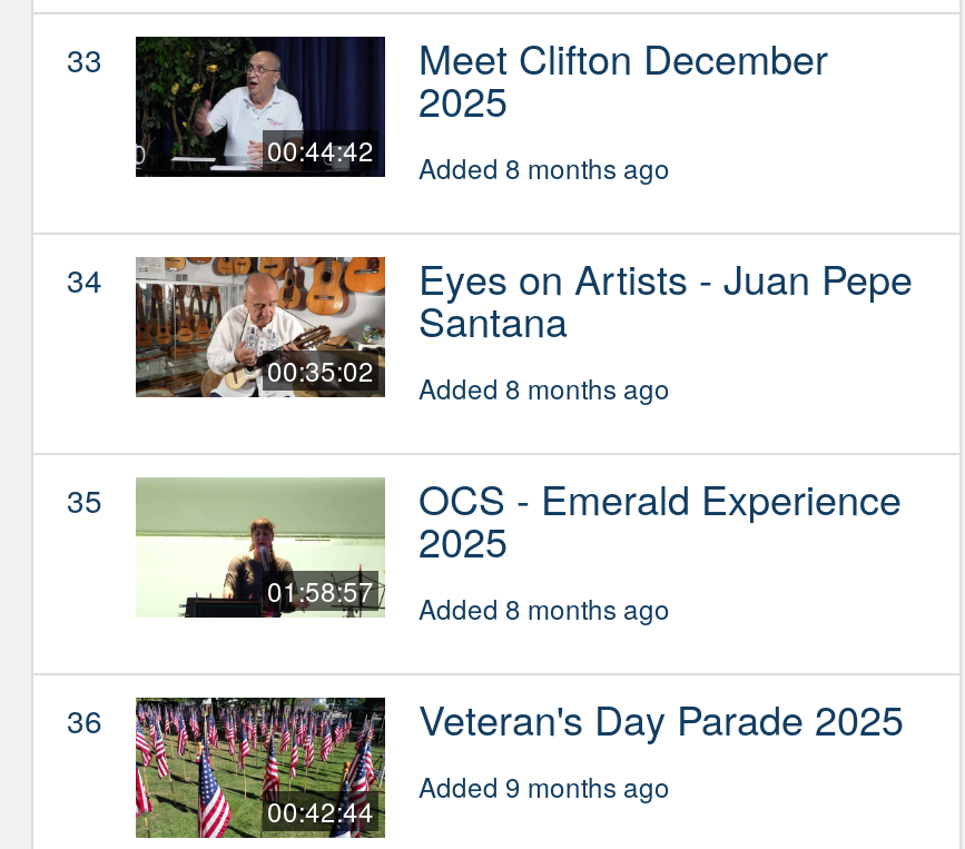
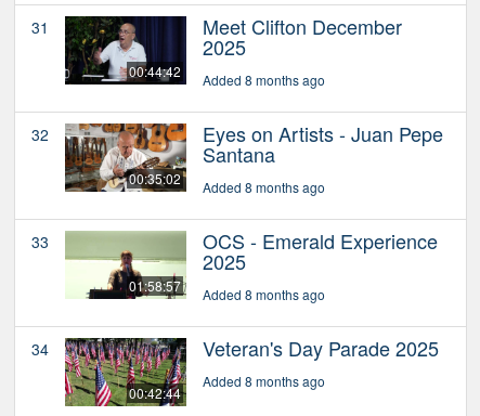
[67,36,102,80] 33 -> [31,16,49,37] 31
[67,256,102,301] 34 -> [31,123,49,145] 32
[67,476,102,521] 35 -> [31,230,49,252] 33
[67,697,102,741] 36 -> [31,338,49,359] 34
[419,766,670,804] Added 9 months ago -> [203,371,325,390] Added 8 months ago

